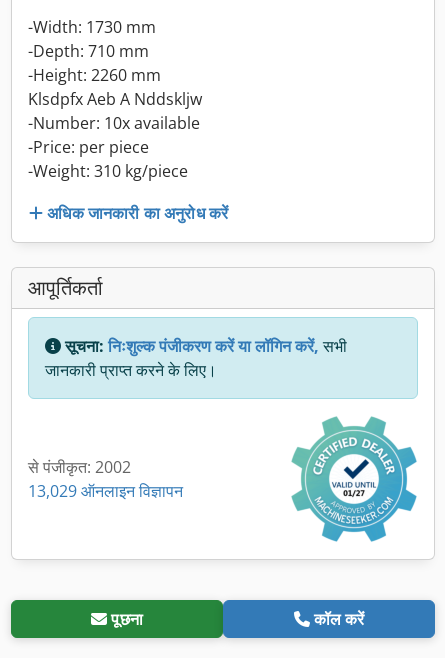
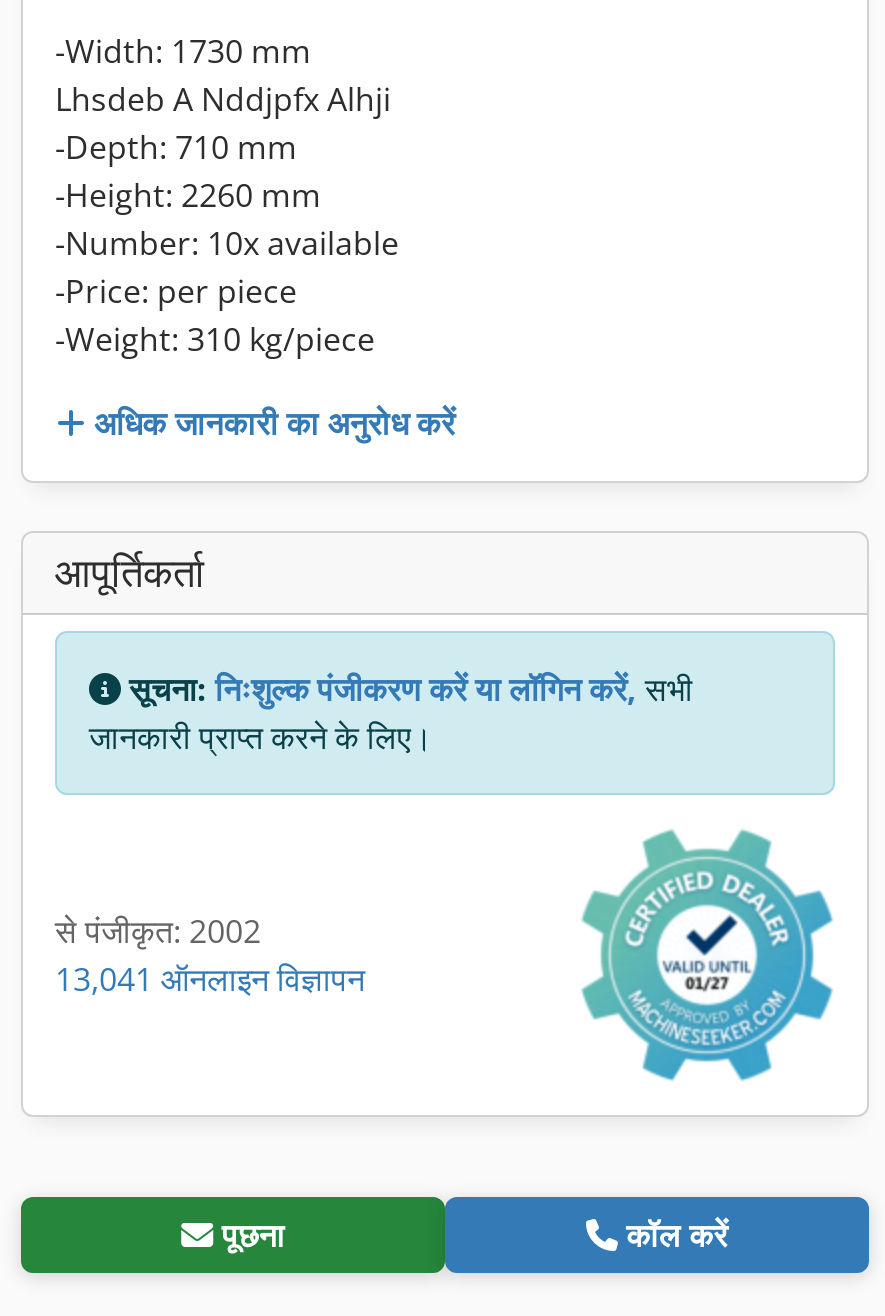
none -> [55,77,391,121] Lhsdeb A Nddjpfx Alhji
moved [28,40,161,86] -> [55,125,321,217]: -Depth: 710 mm | -Height: 2260 mm
[28,88,202,110] Klsdpfx Aeb A Nddskljw -> none
[28,480,183,502] 13,029 ऑनलाइन विज्ञापन -> [55,956,365,1000] 13,041 ऑनलाइन विज्ञापन

